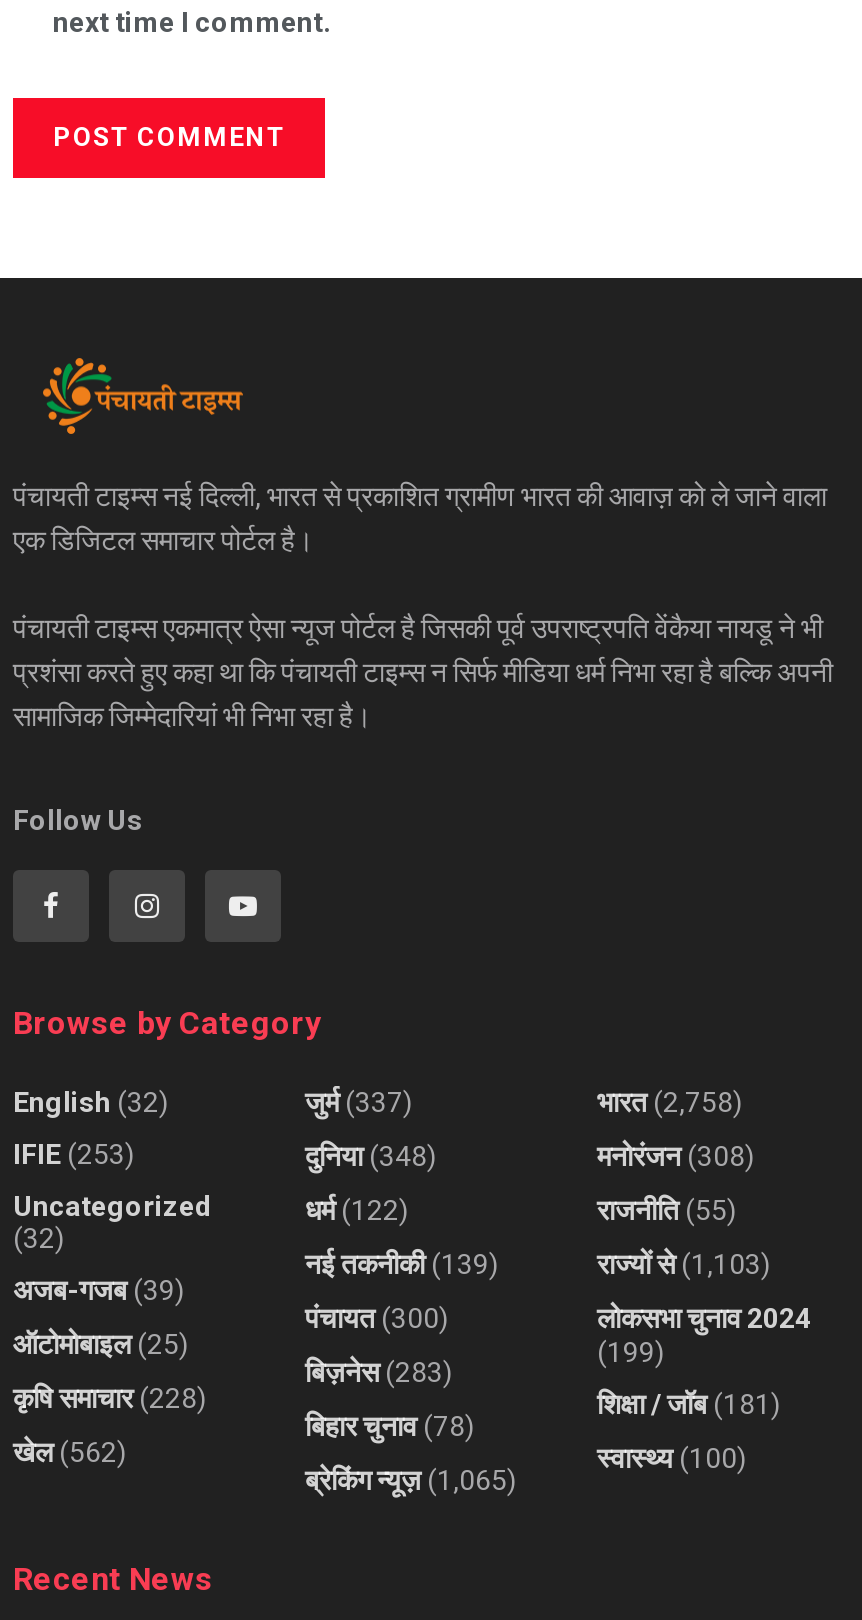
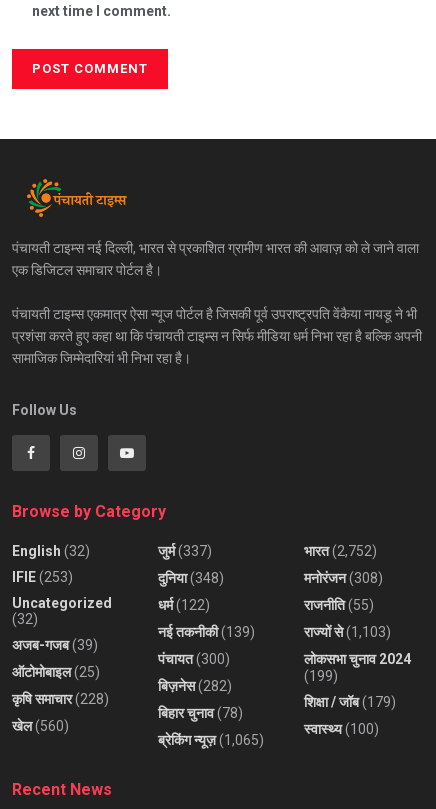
[597,1085,743,1117] भारत (2,758) -> [304,543,377,559] भारत (2,752)
[305,1355,453,1387] बिज़नेस (283) -> [158,678,232,694] बिज़नेस (282)
[597,1387,781,1419] शिक्षा / जॉब (181) -> [304,694,396,710] शिक्षा / जॉब (179)
[13,1435,127,1467] खेल (562) -> [12,718,69,734] खेल (560)

